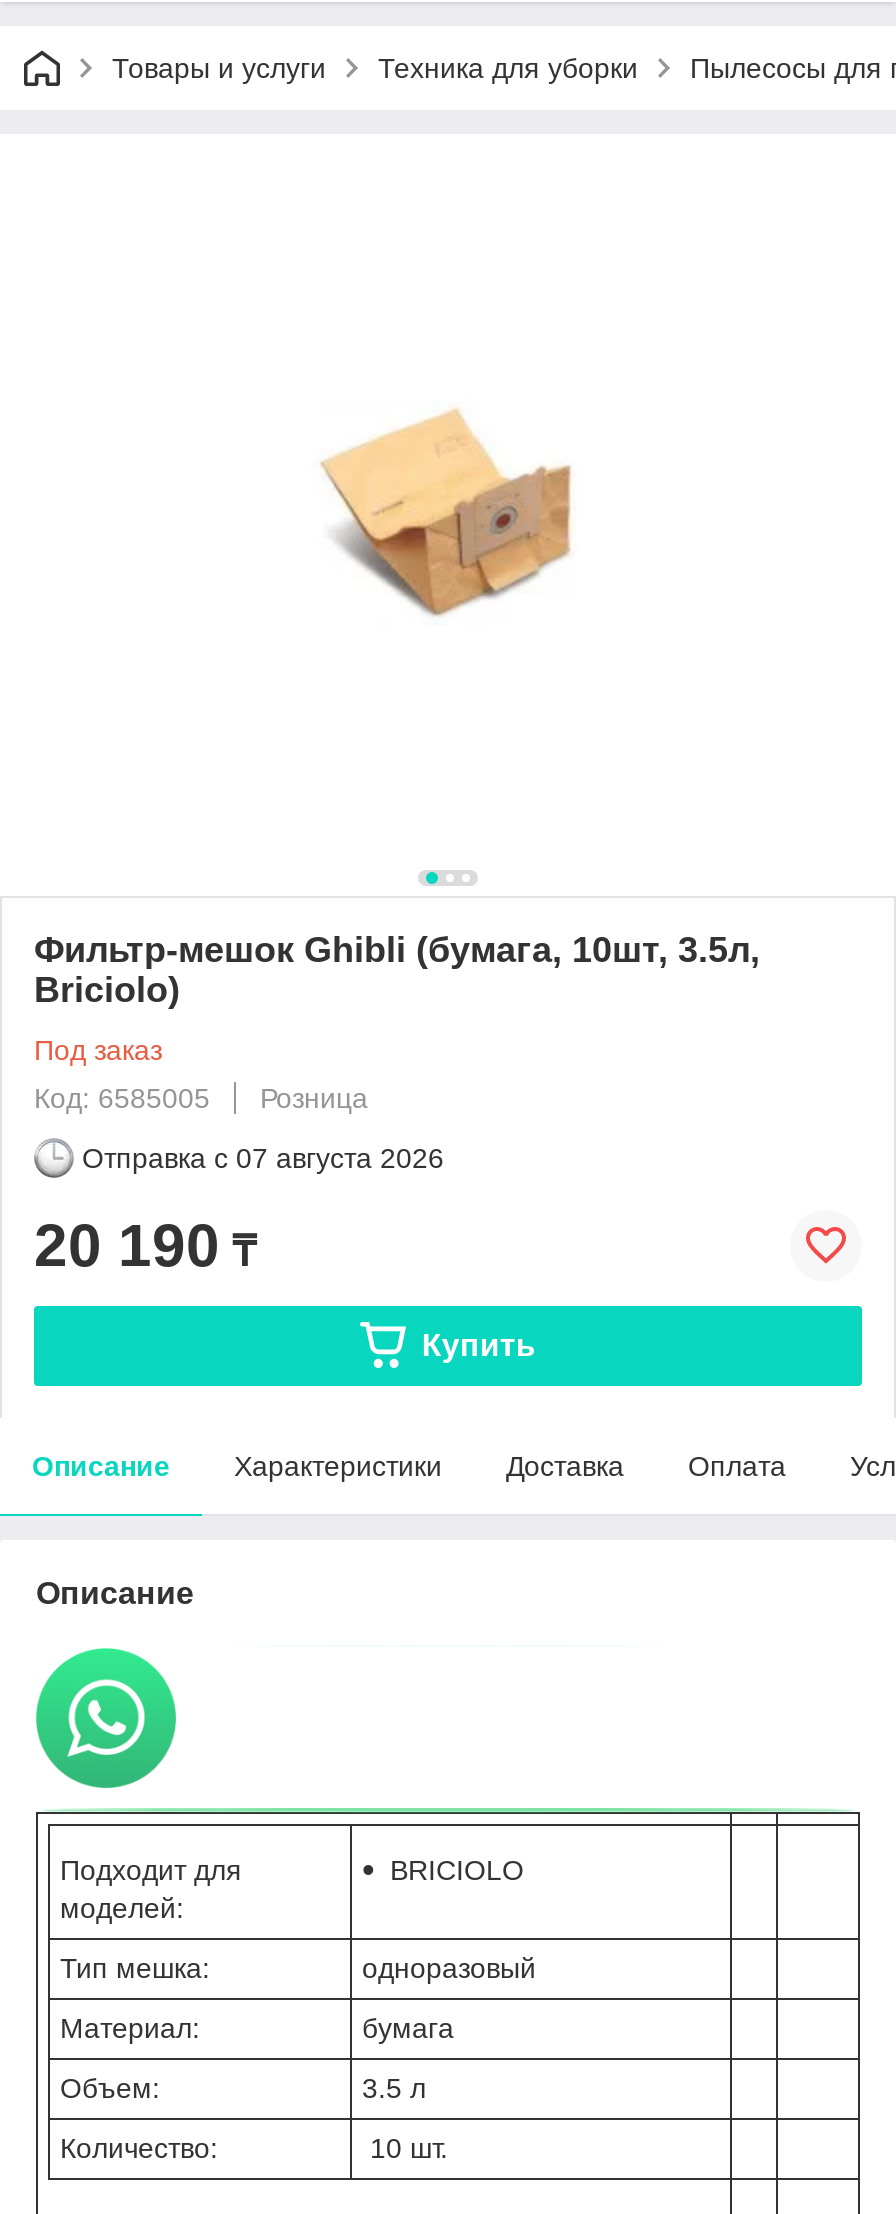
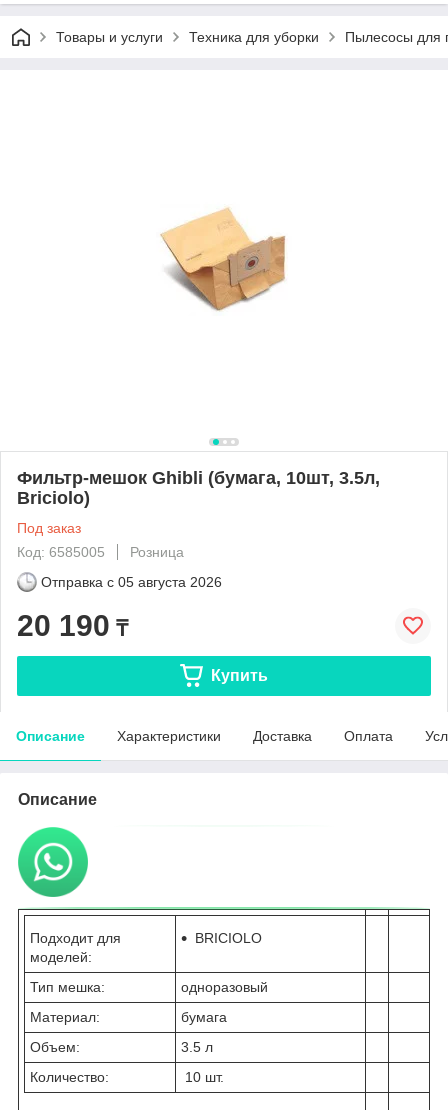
[82,1142,444,1174] Отправка с 07 августа 2026 -> [41,574,222,590] Отправка с 05 августа 2026

